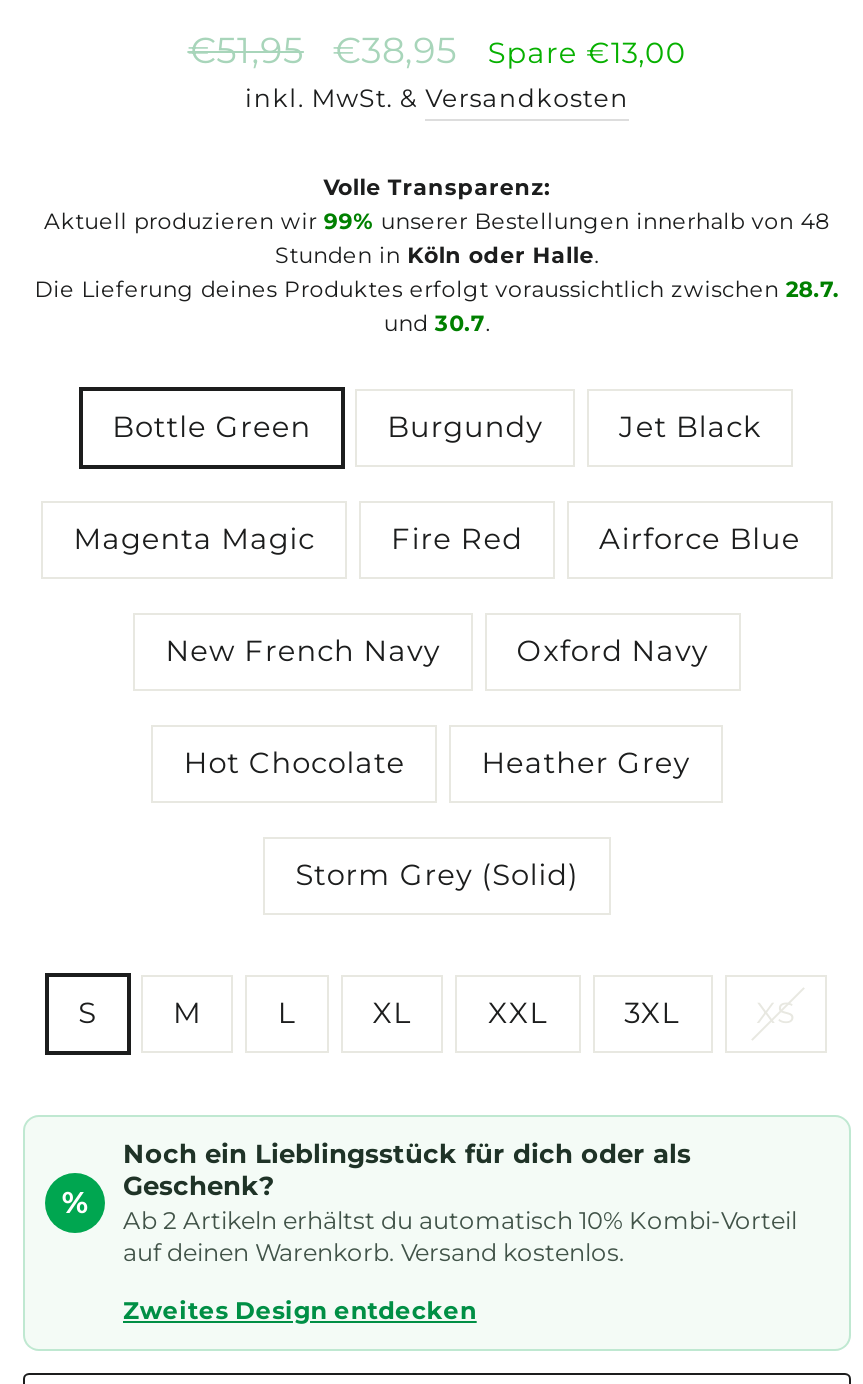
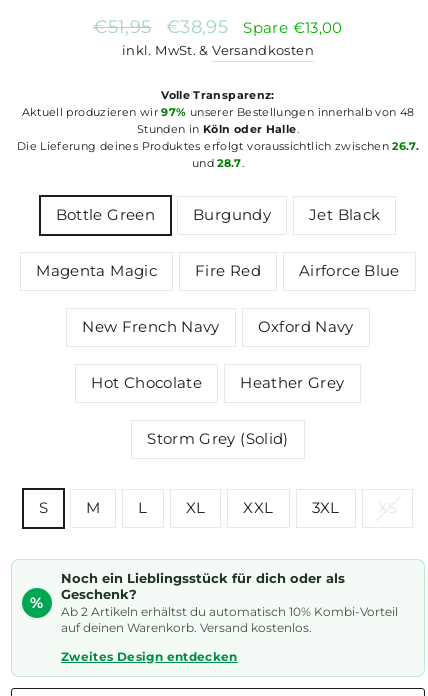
[44,207,830,235] Aktuell produzieren wir 99% unserer Bestellungen innerhalb von 48 -> [21,105,414,119] Aktuell produzieren wir 97% unserer Bestellungen innerhalb von 48
[35,275,839,303] Die Lieferung deines Produktes erfolgt voraussichtlich zwischen 28.7. -> [17,139,419,153] Die Lieferung deines Produktes erfolgt voraussichtlich zwischen 26.7.
[384,309,490,337] und 30.7. -> [192,156,244,170] und 28.7.

